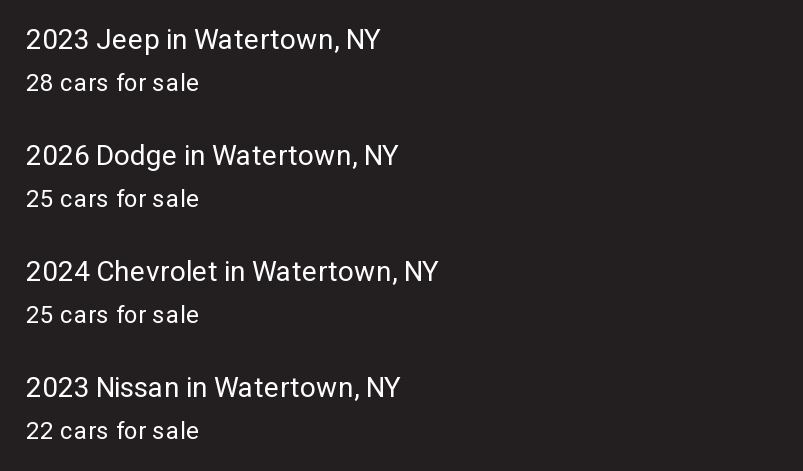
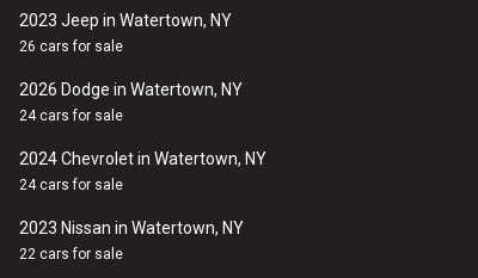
[26,69,200,97] 28 cars for sale -> [19,38,123,55] 26 cars for sale
[26,185,200,213] 25 cars for sale -> [19,107,123,124] 24 cars for sale
[26,301,200,329] 25 cars for sale -> [19,177,123,193] 24 cars for sale

